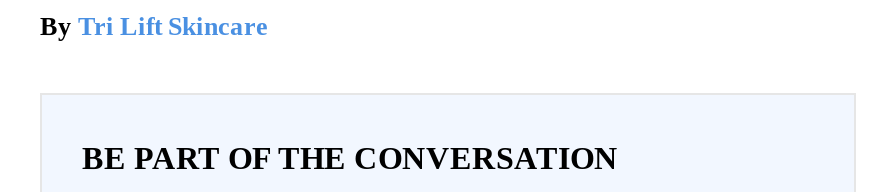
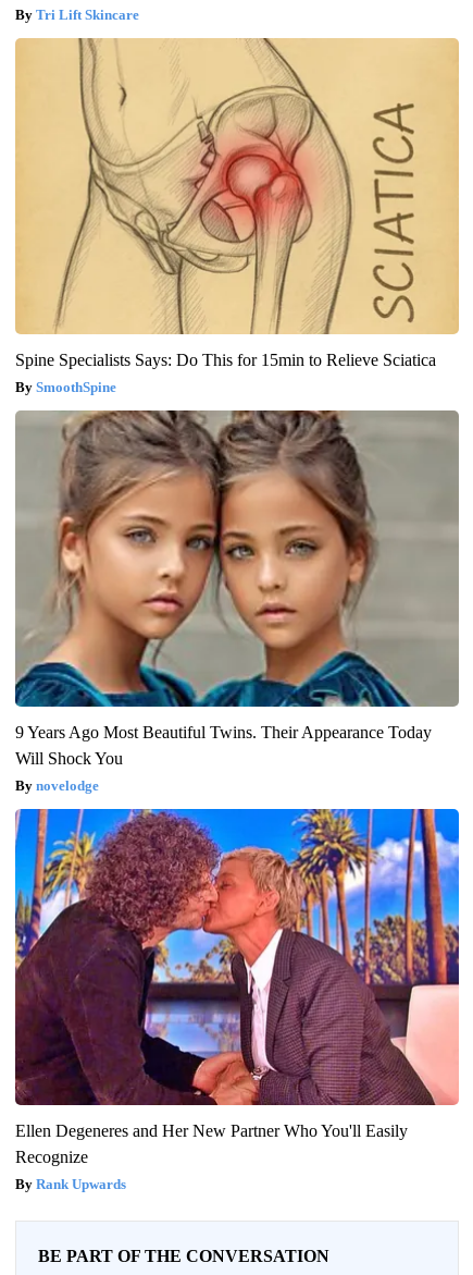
none -> [14,37,460,395] [image] | Spine Specialists Says: Do This for 15min to Relieve Sciatica | SmoothSpine
none -> [14,409,459,794] [image] | 9 Years Ago Most Beautiful Twins. Their Appearance Today | Will Shock You | novelodge
none -> [14,808,460,1192] [image] | Ellen Degeneres and Her New Partner Who You'll Easily | Recognize | Rank Upwards

